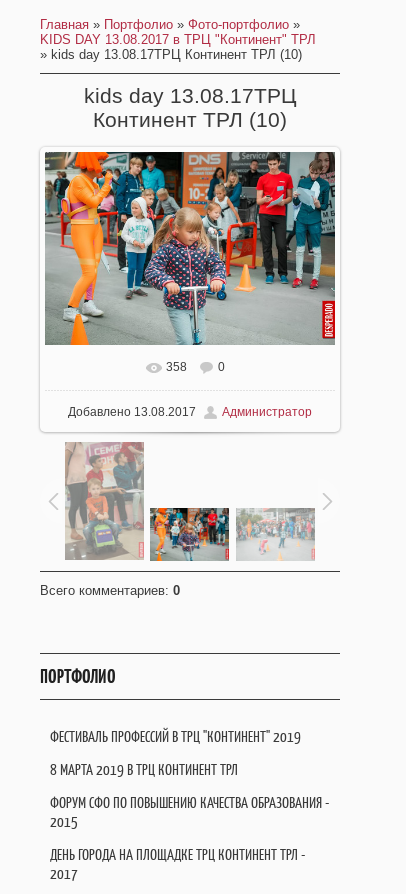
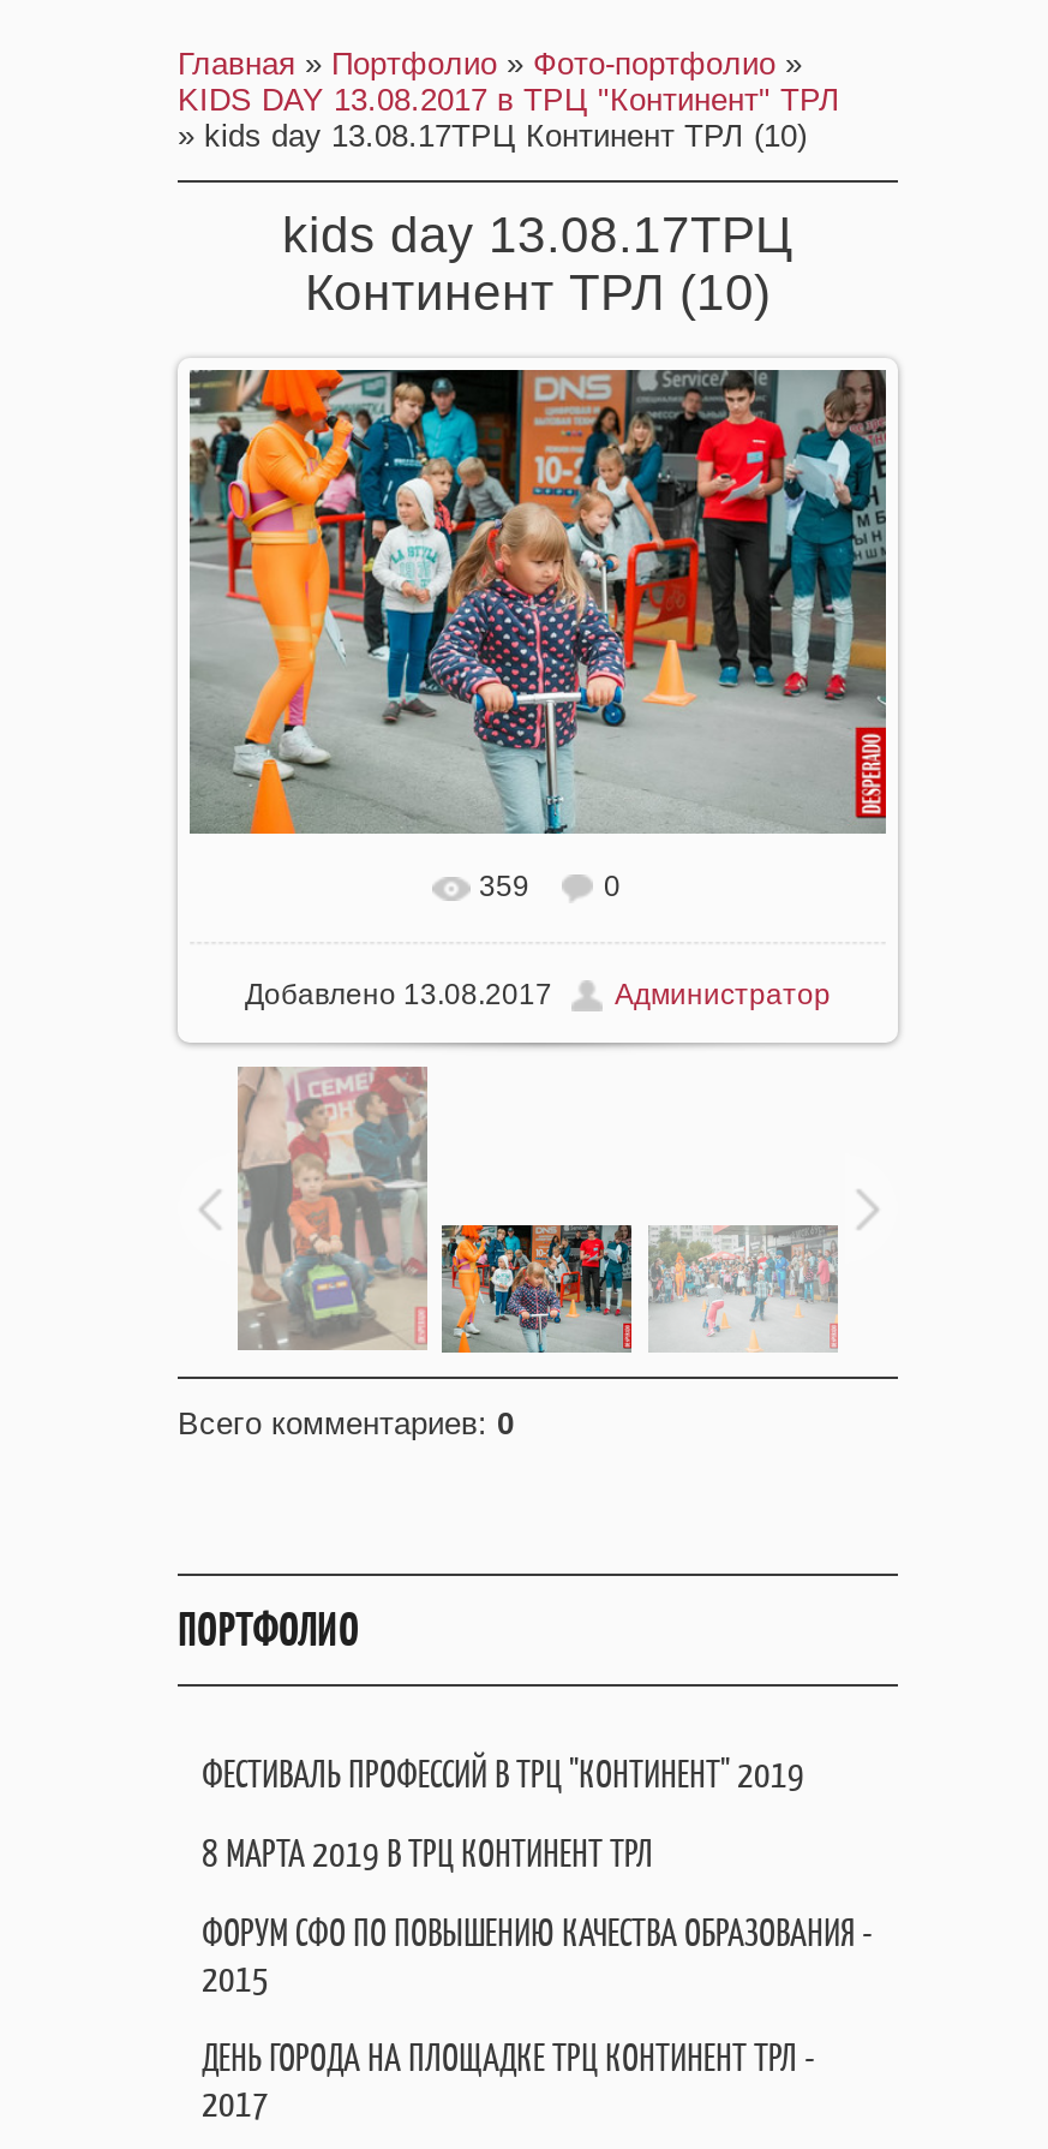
[165,360,186,374] 358 -> [479,870,529,903] 359

